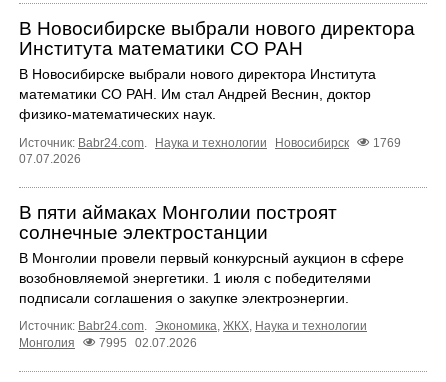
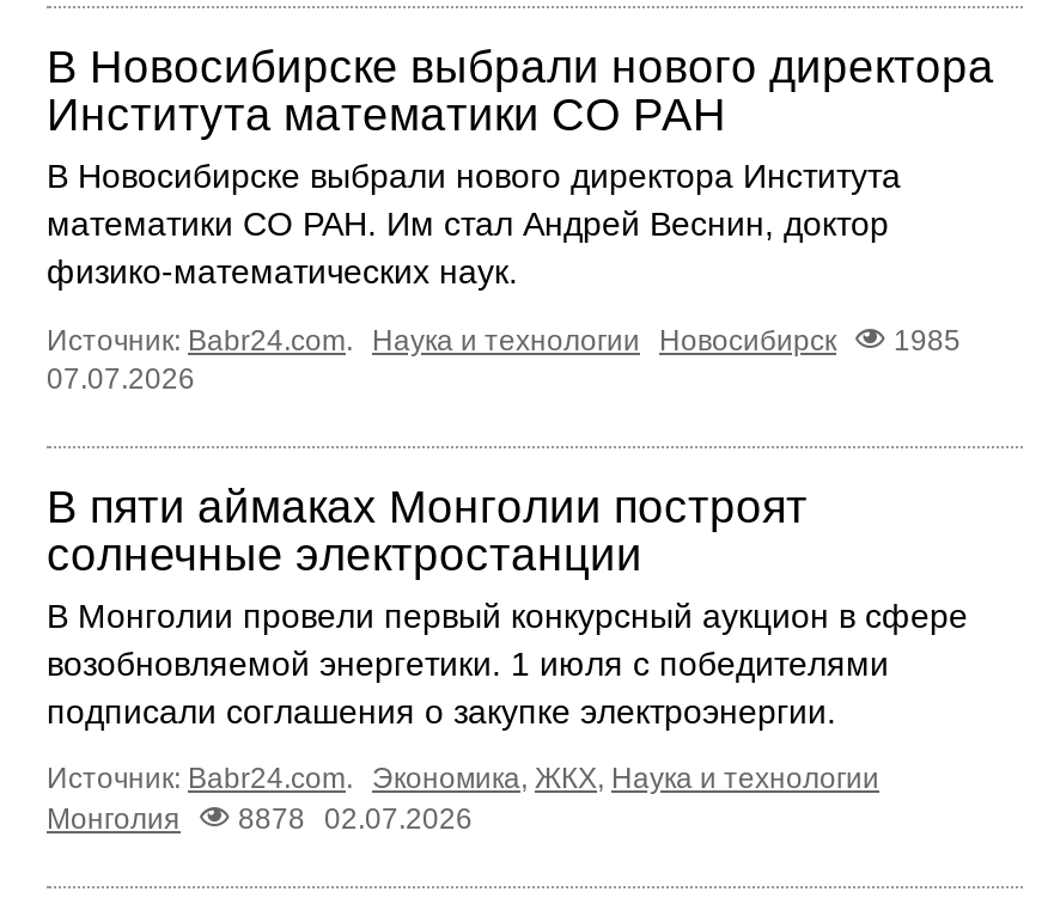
[19,136,401,150] Источник: Babr24.com. Наука и технологии Новосибирск 1769 -> [47,324,961,358] Источник: Babr24.com. Наука и технологии Новосибирск 1985
[19,336,197,350] Монголия 7995 02.07.2026 -> [47,803,473,836] Монголия 8878 02.07.2026

